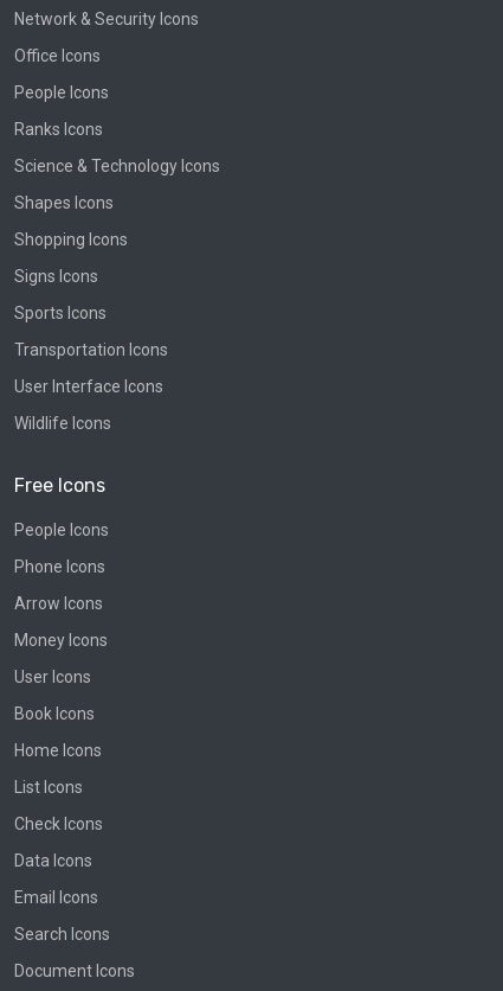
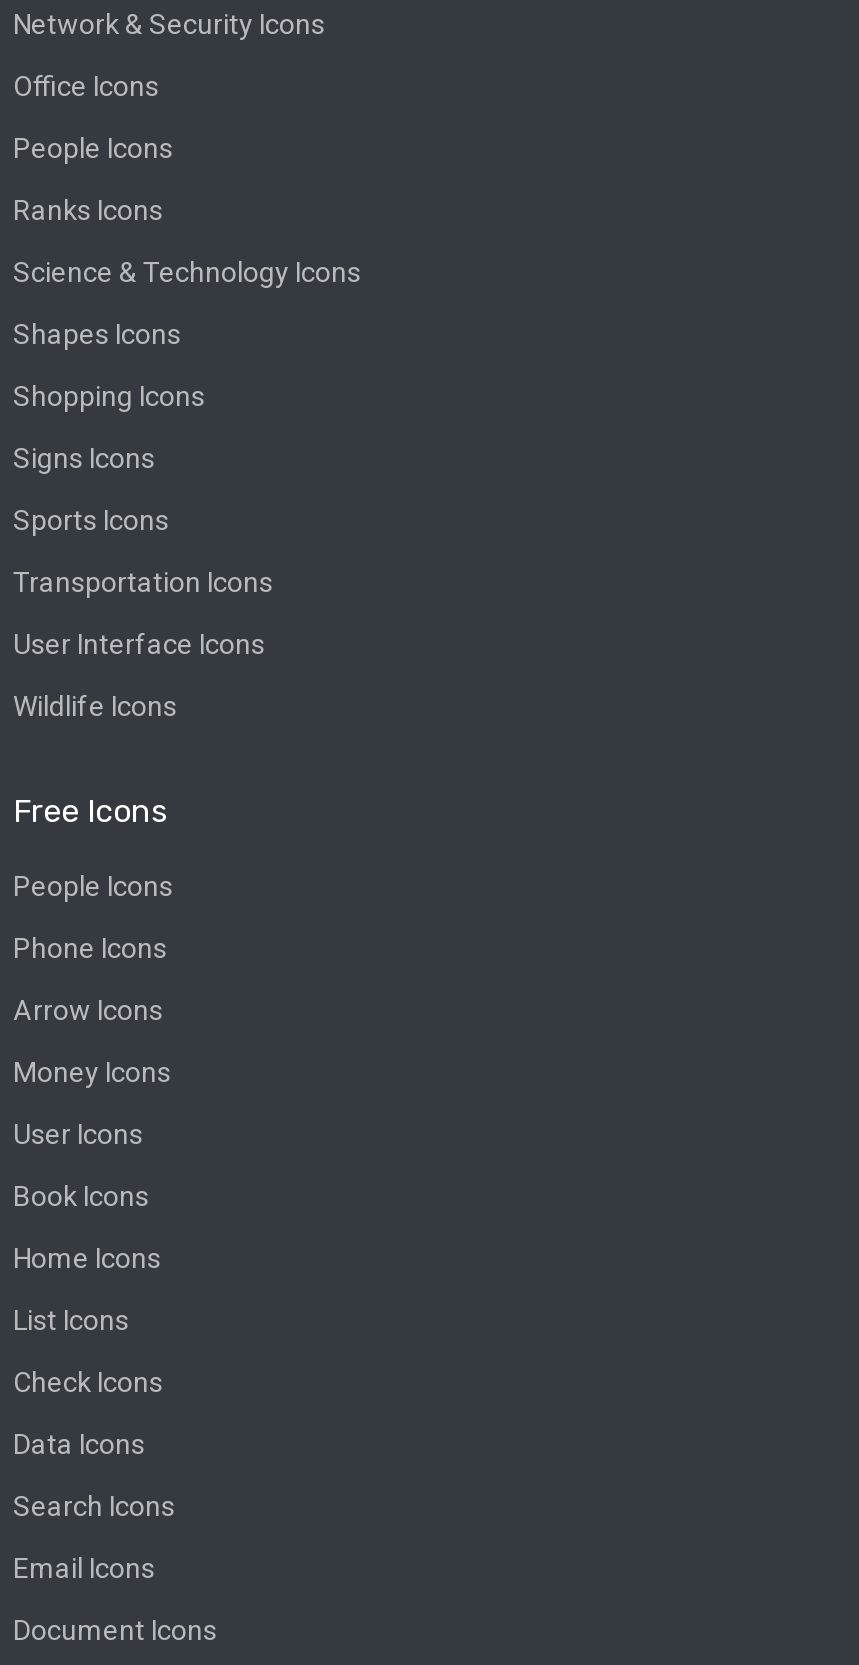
moved [14,888,98,907] -> [13,1553,155,1585]: Email Icons
moved [14,925,110,944] -> [13,1491,175,1523]: Search Icons

